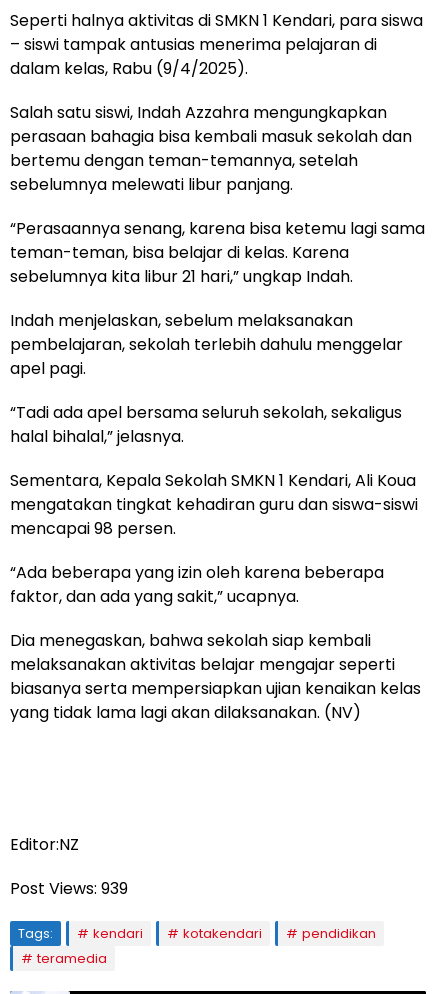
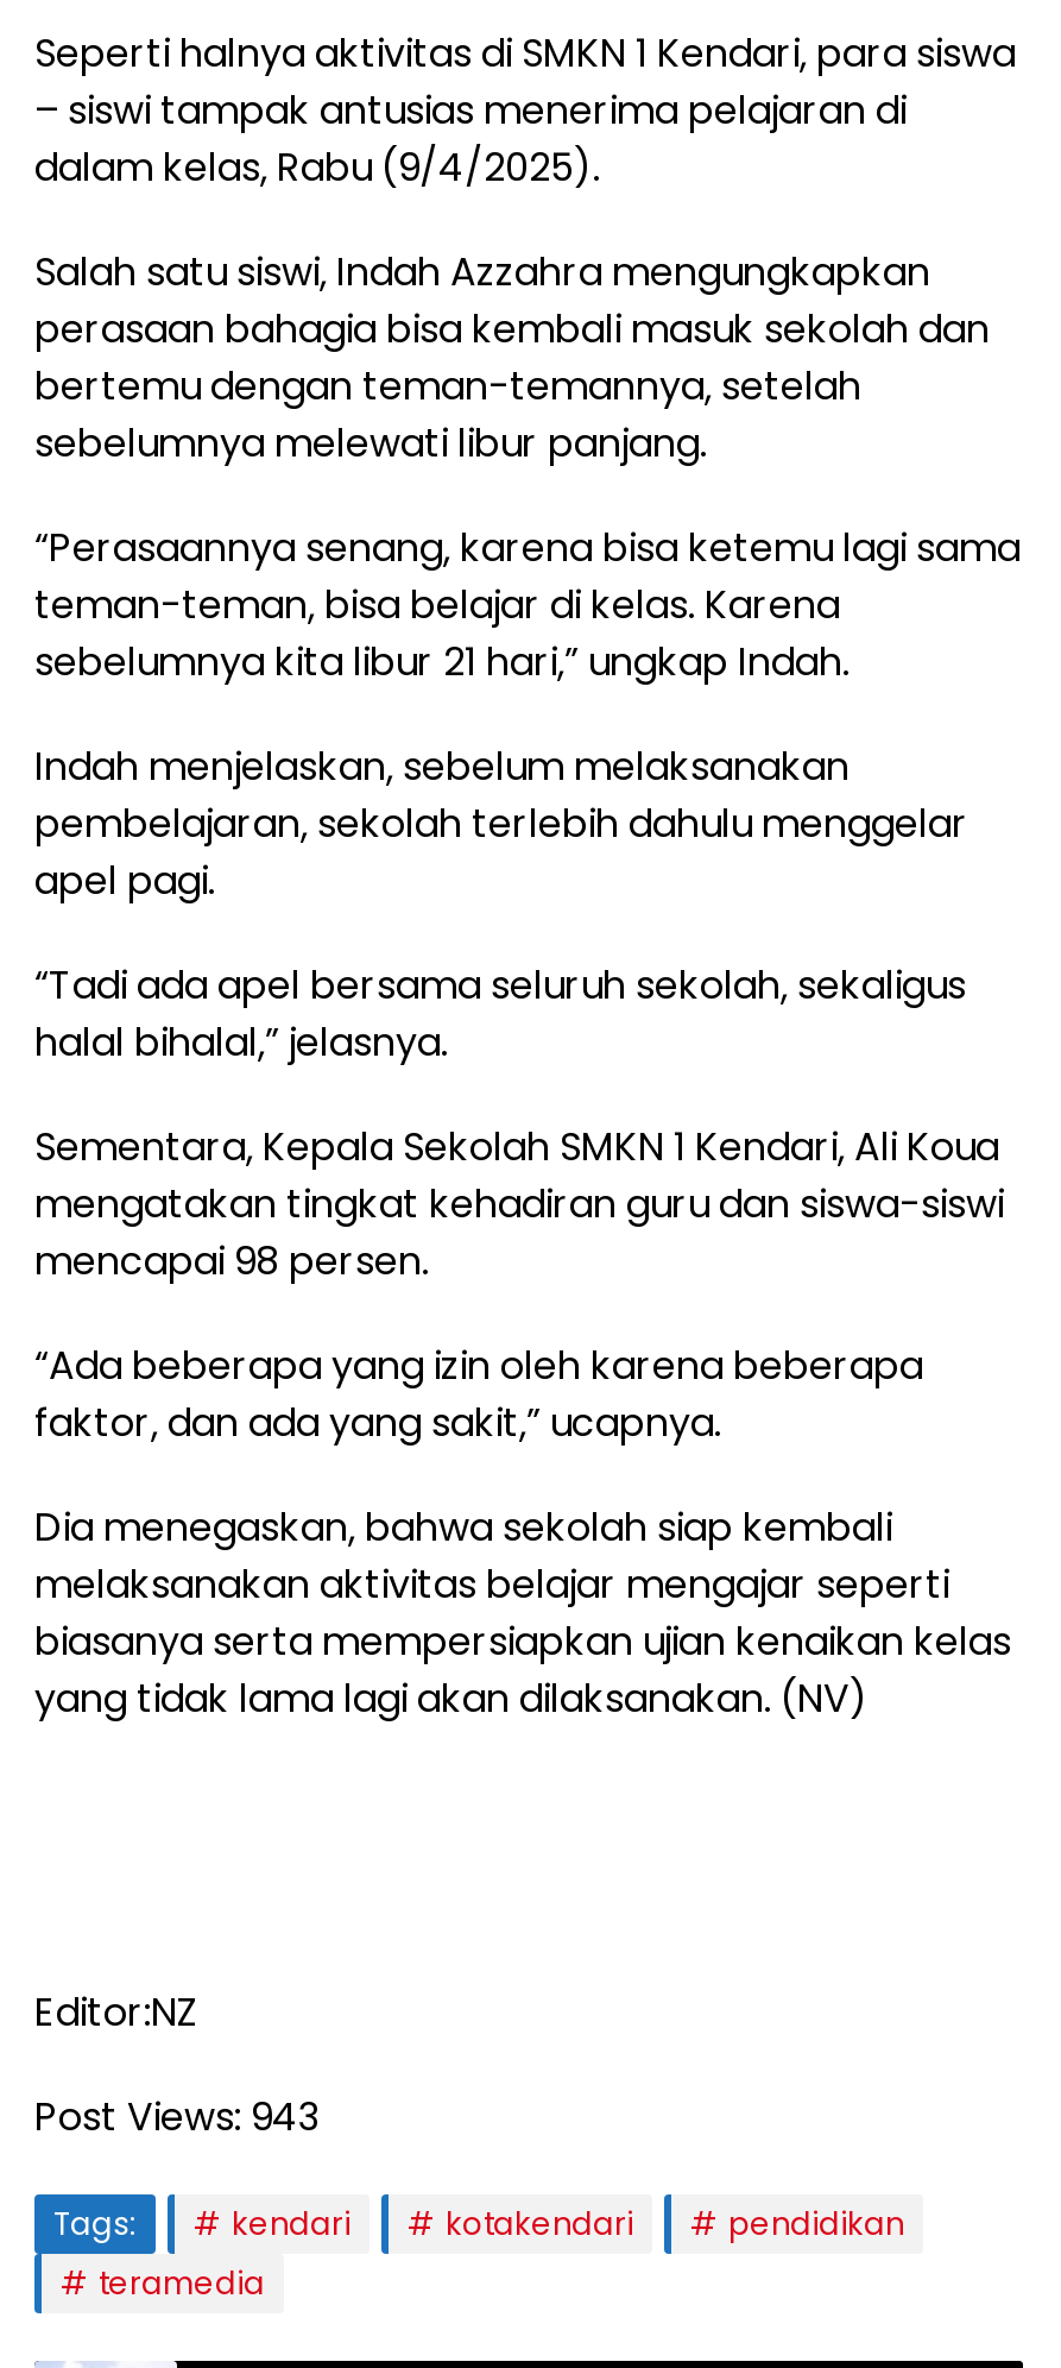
[10,877,128,900] Post Views: 939 -> [34,2090,320,2145] Post Views: 943

